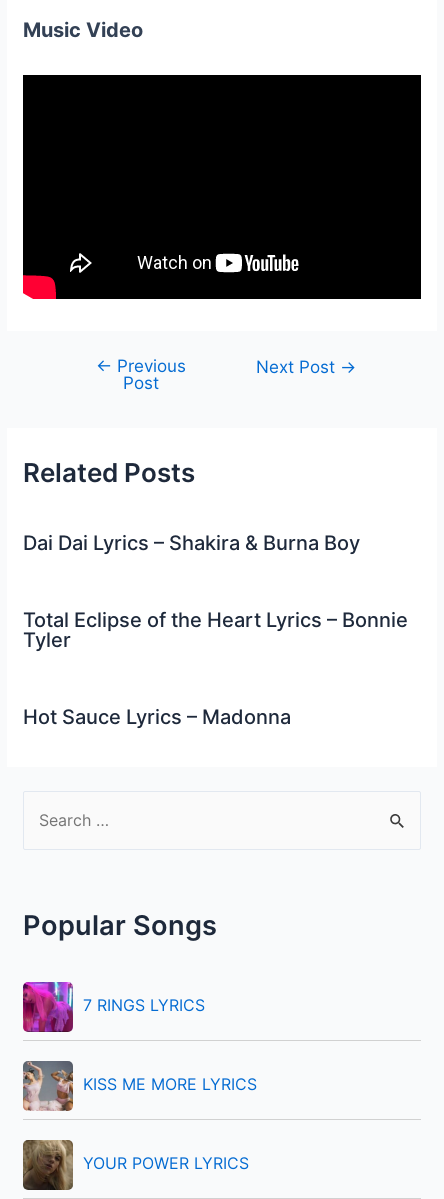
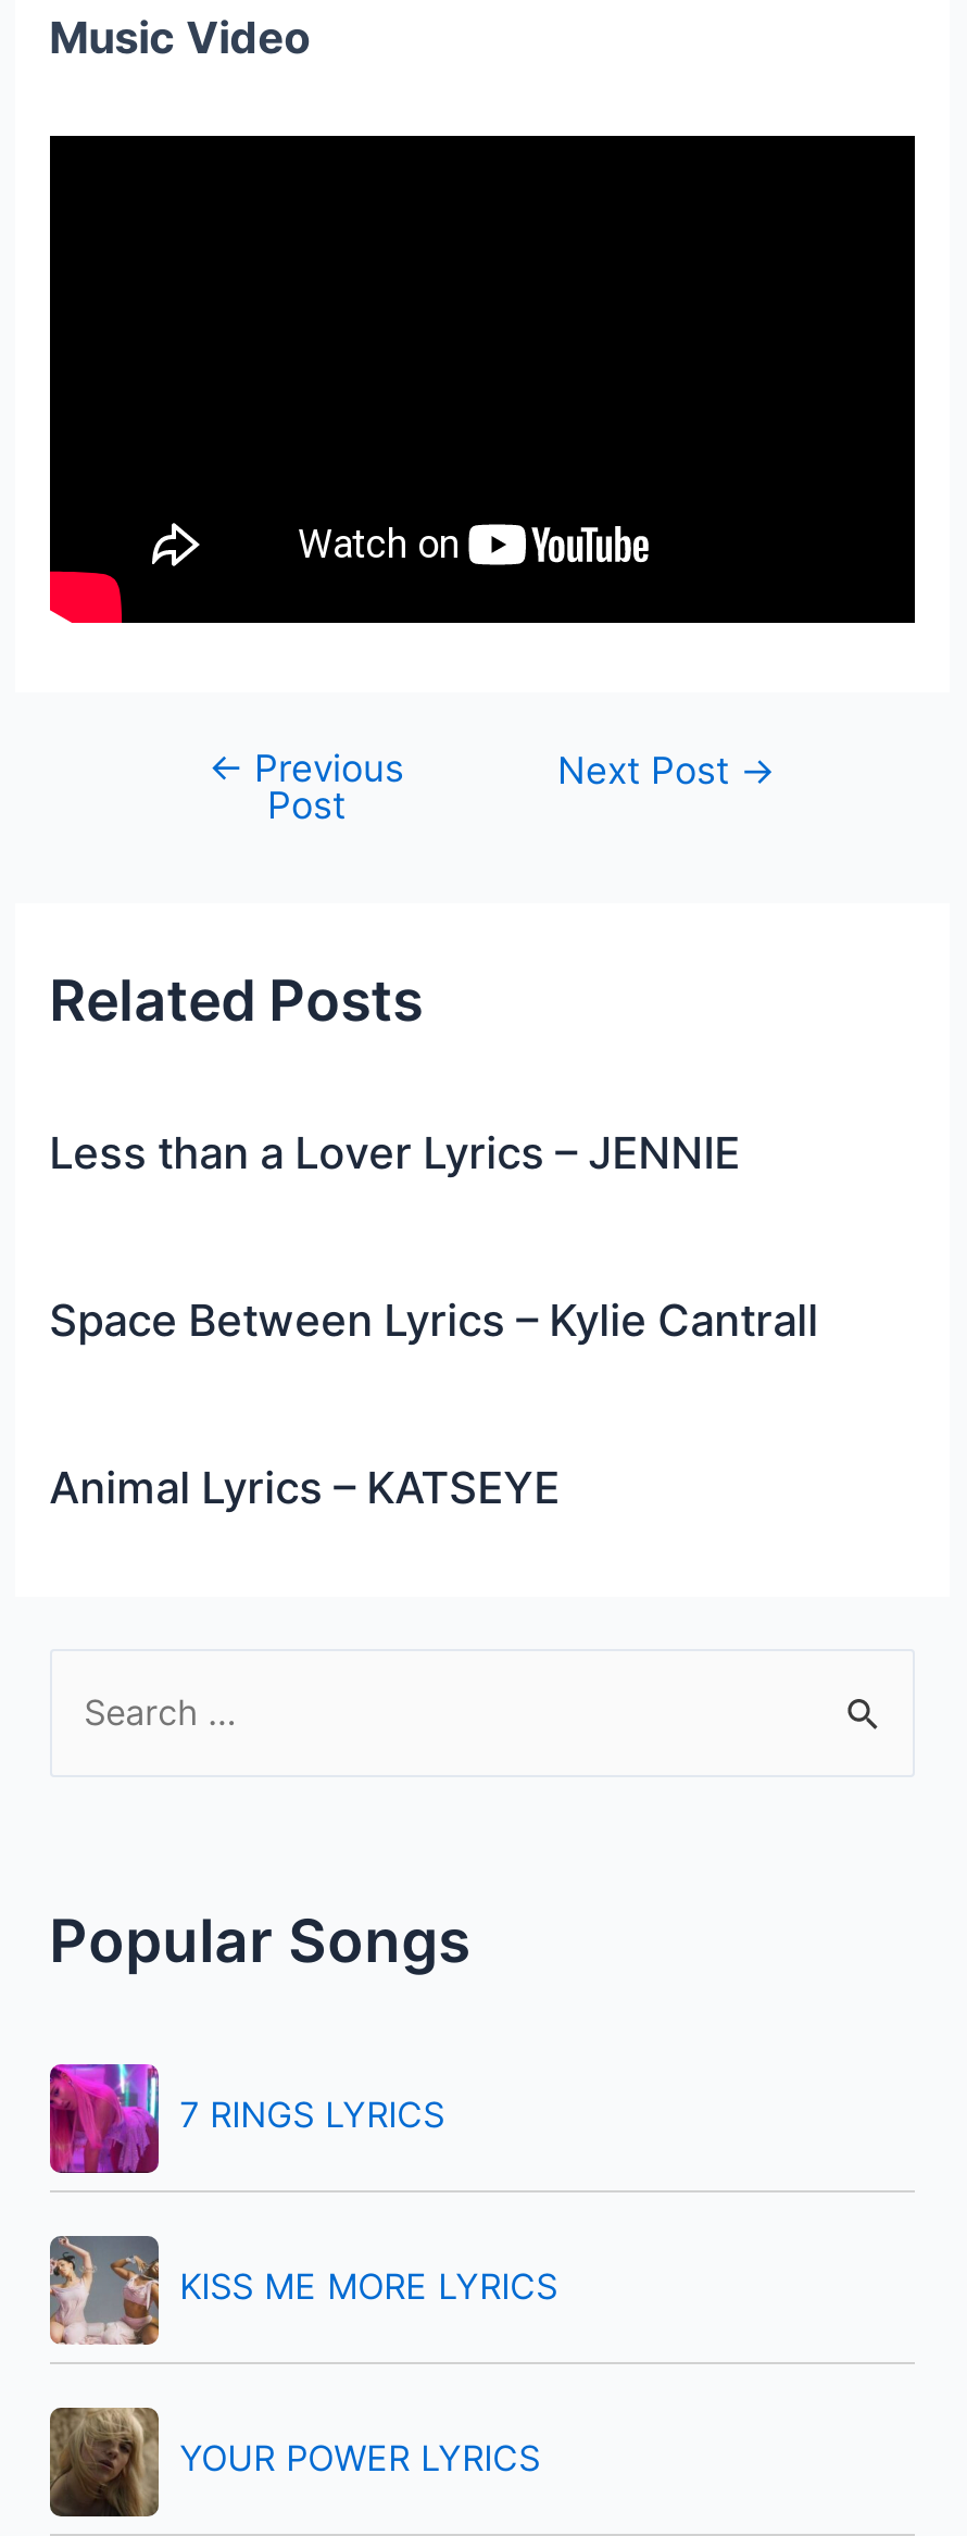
[23,531,360,555] Dai Dai Lyrics – Shakira & Burna Boy -> [49,1128,740,1180] Less than a Lover Lyrics – JENNIE
[23,608,408,652] Total Eclipse of the Heart Lyrics – Bonnie | Tyler -> [49,1296,818,1348] Space Between Lyrics – Kylie Cantrall
[23,705,291,729] Hot Sauce Lyrics – Madonna -> [49,1463,560,1515] Animal Lyrics – KATSEYE

